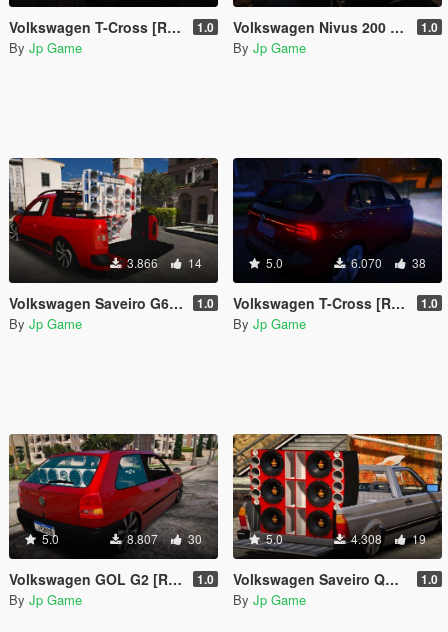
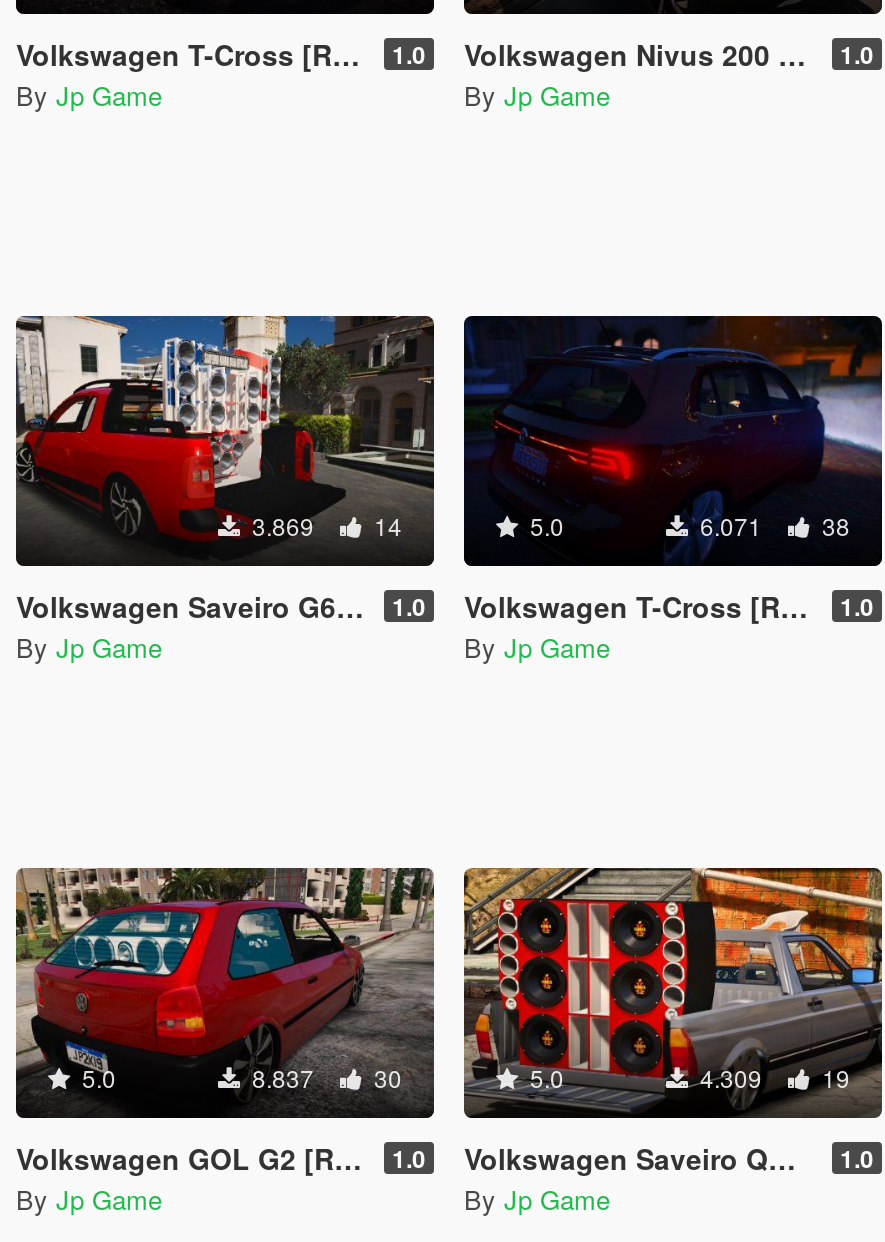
[124,254,202,271] 3.866 14 -> [246,507,402,541] 3.869 14
[348,254,426,271] 6.070 38 -> [694,507,850,541] 6.071 38
[124,530,202,547] 8.807 30 -> [246,1059,402,1093] 8.837 30
[348,530,426,547] 4.308 19 -> [694,1059,850,1093] 4.309 19

